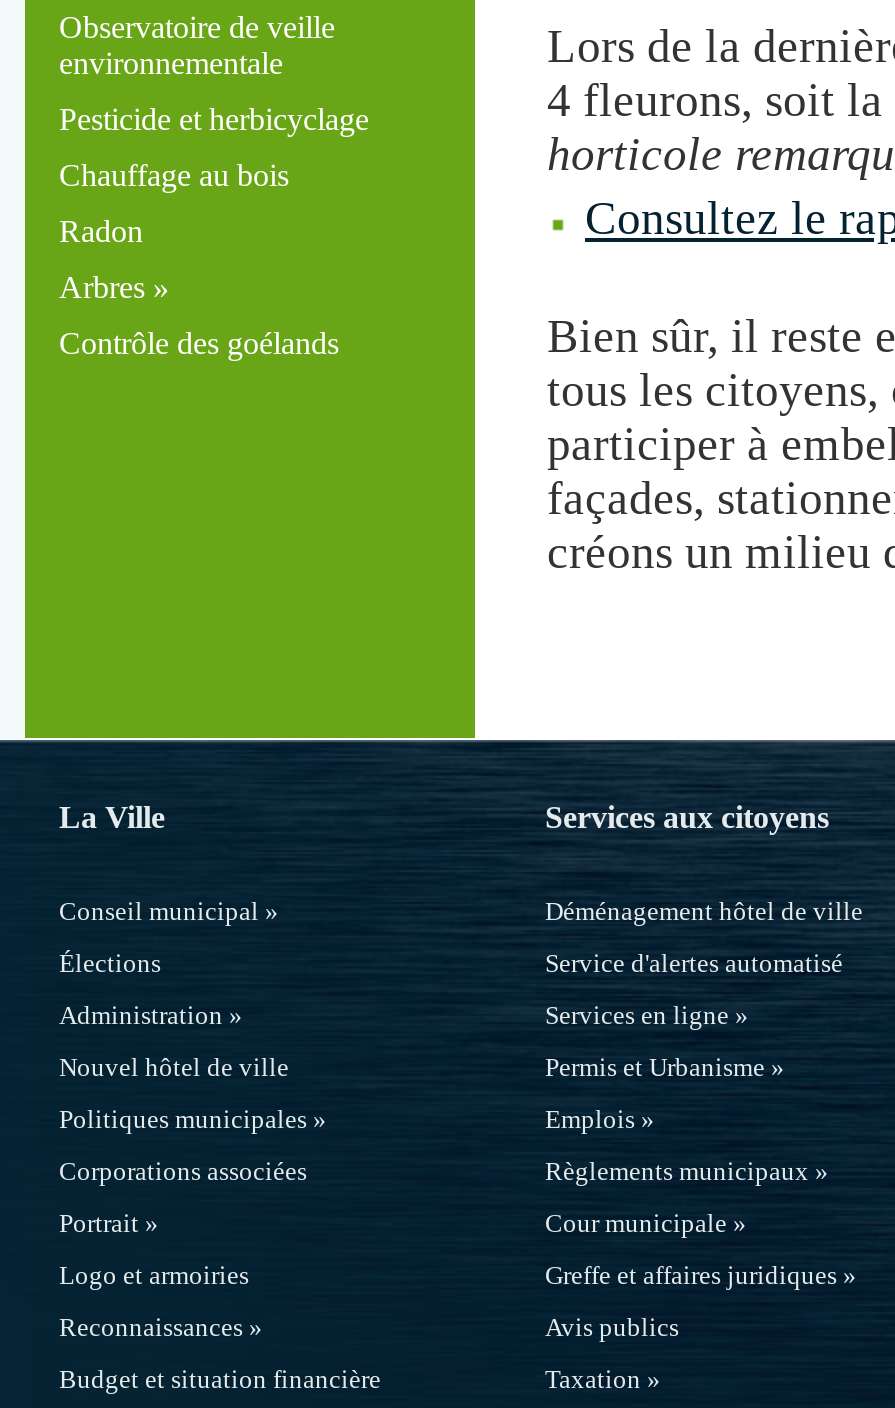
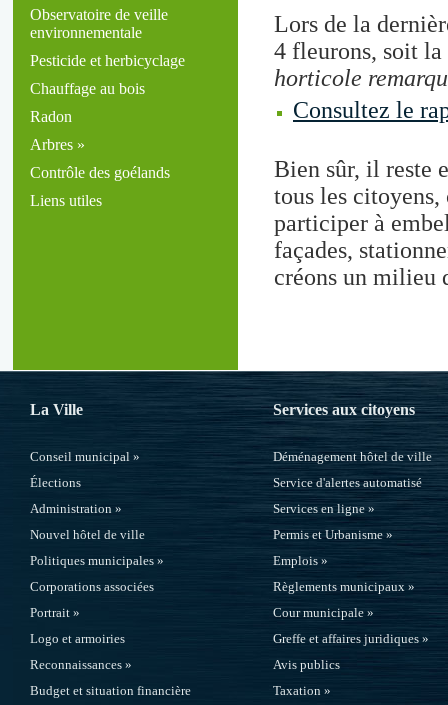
none -> [30,192,102,209] Liens utiles

